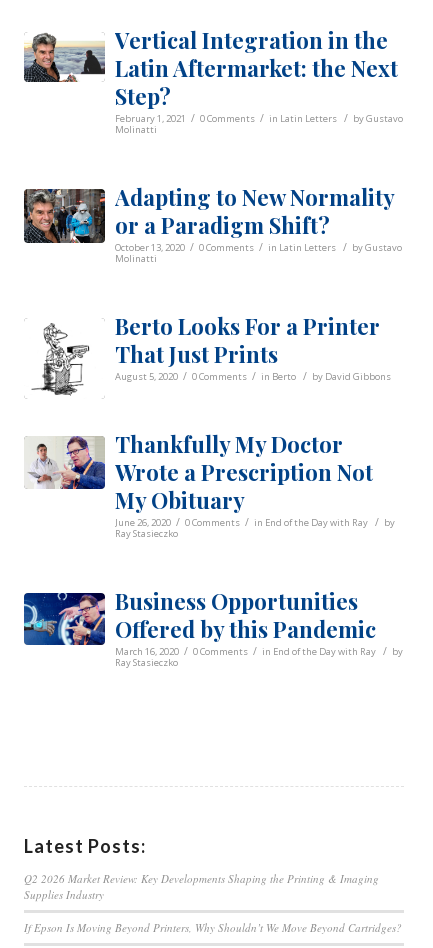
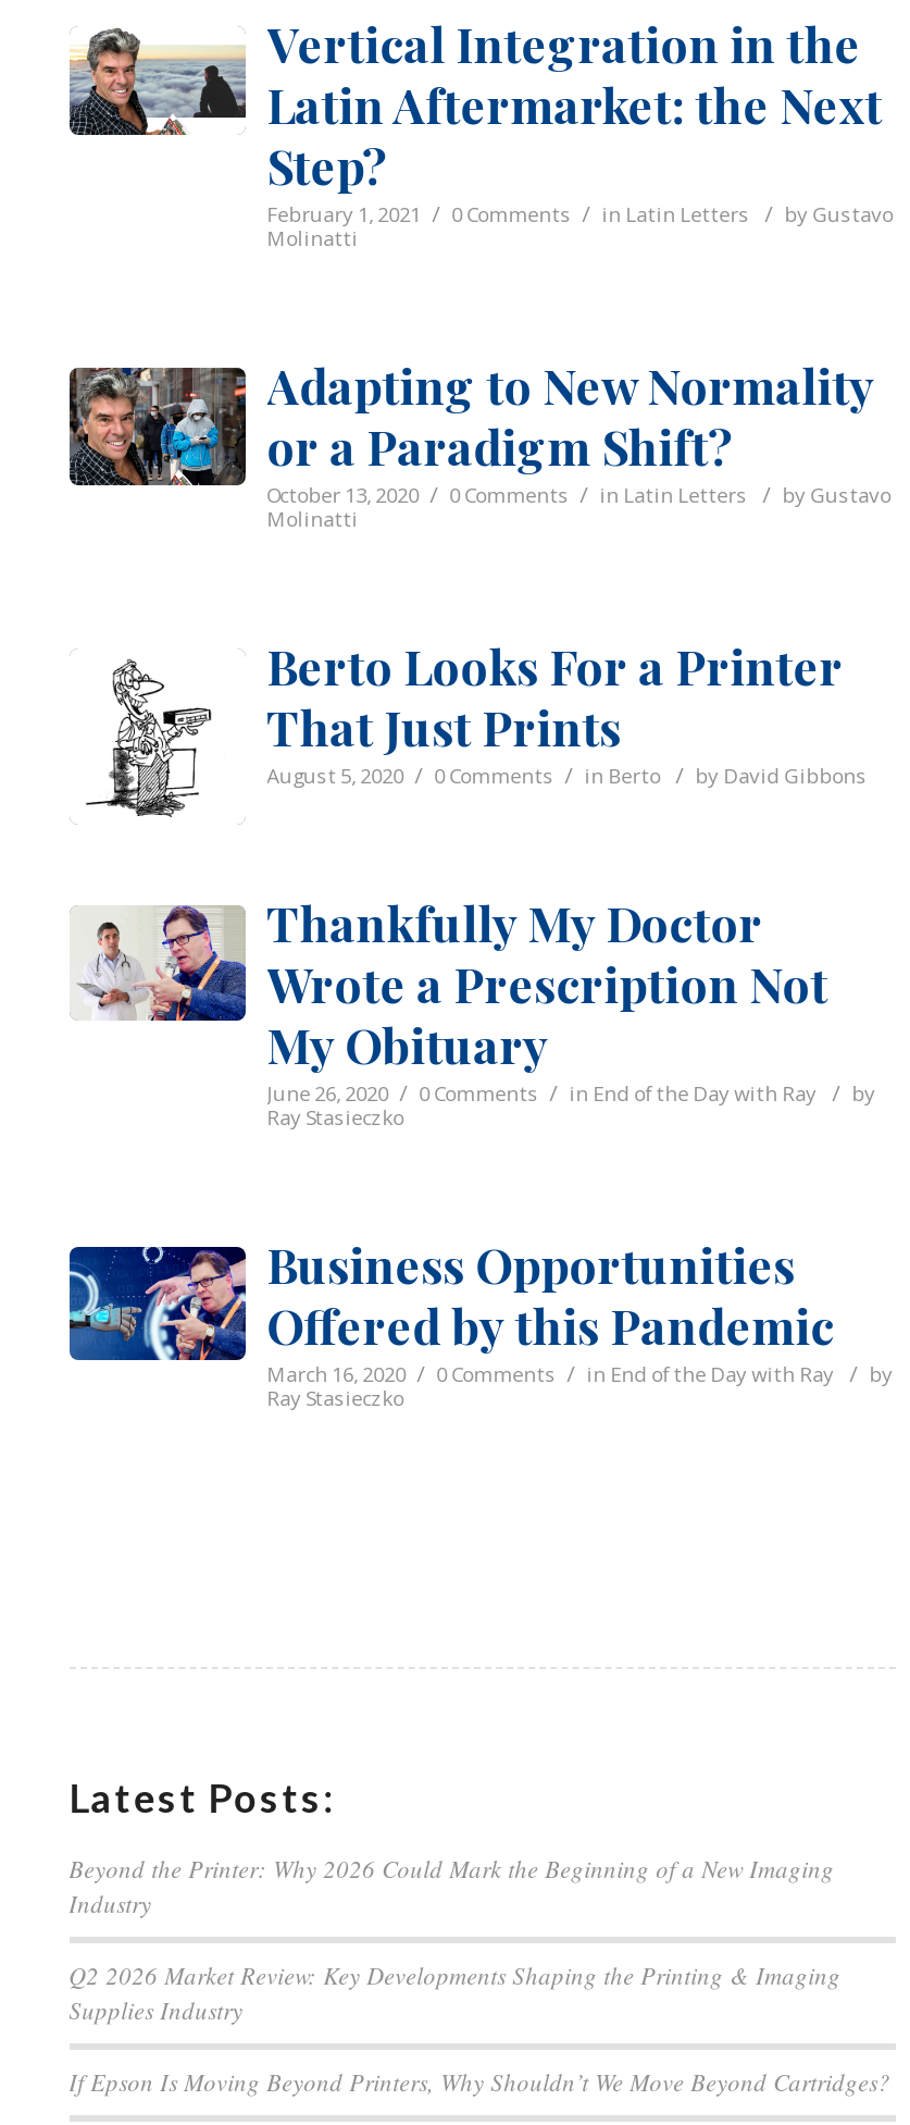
none -> [69,1852,834,1919] Beyond the Printer: Why 2026 Could Mark the Beginning of a New Imaging | Industry

